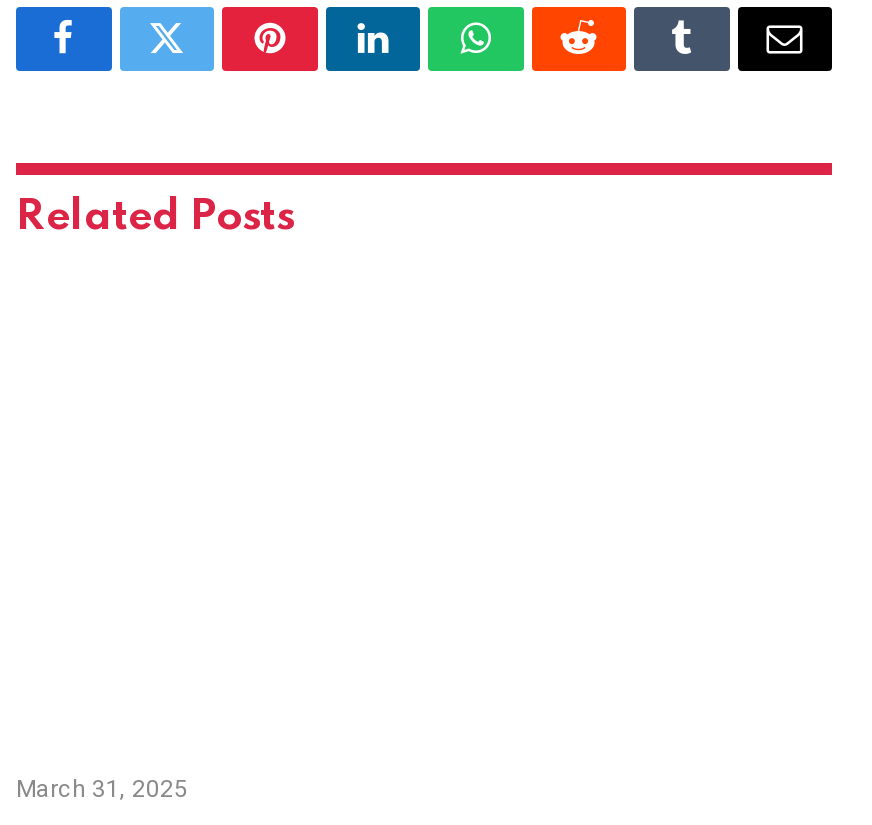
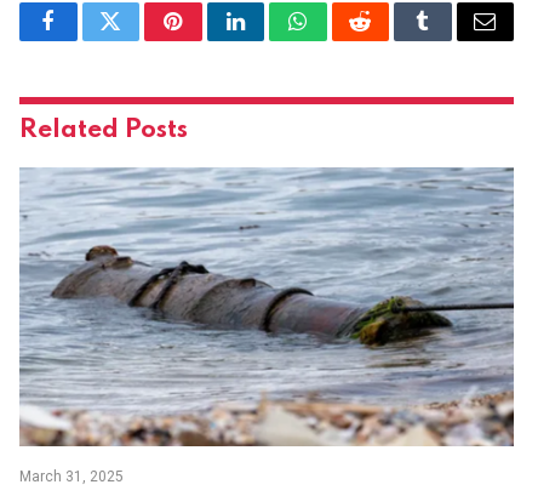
none -> [18,166,515,447] [image]

